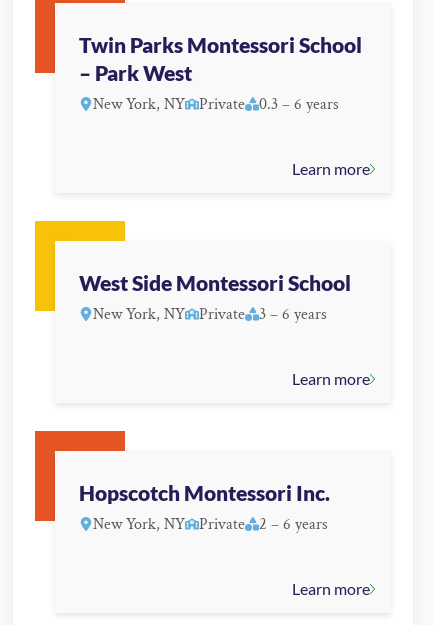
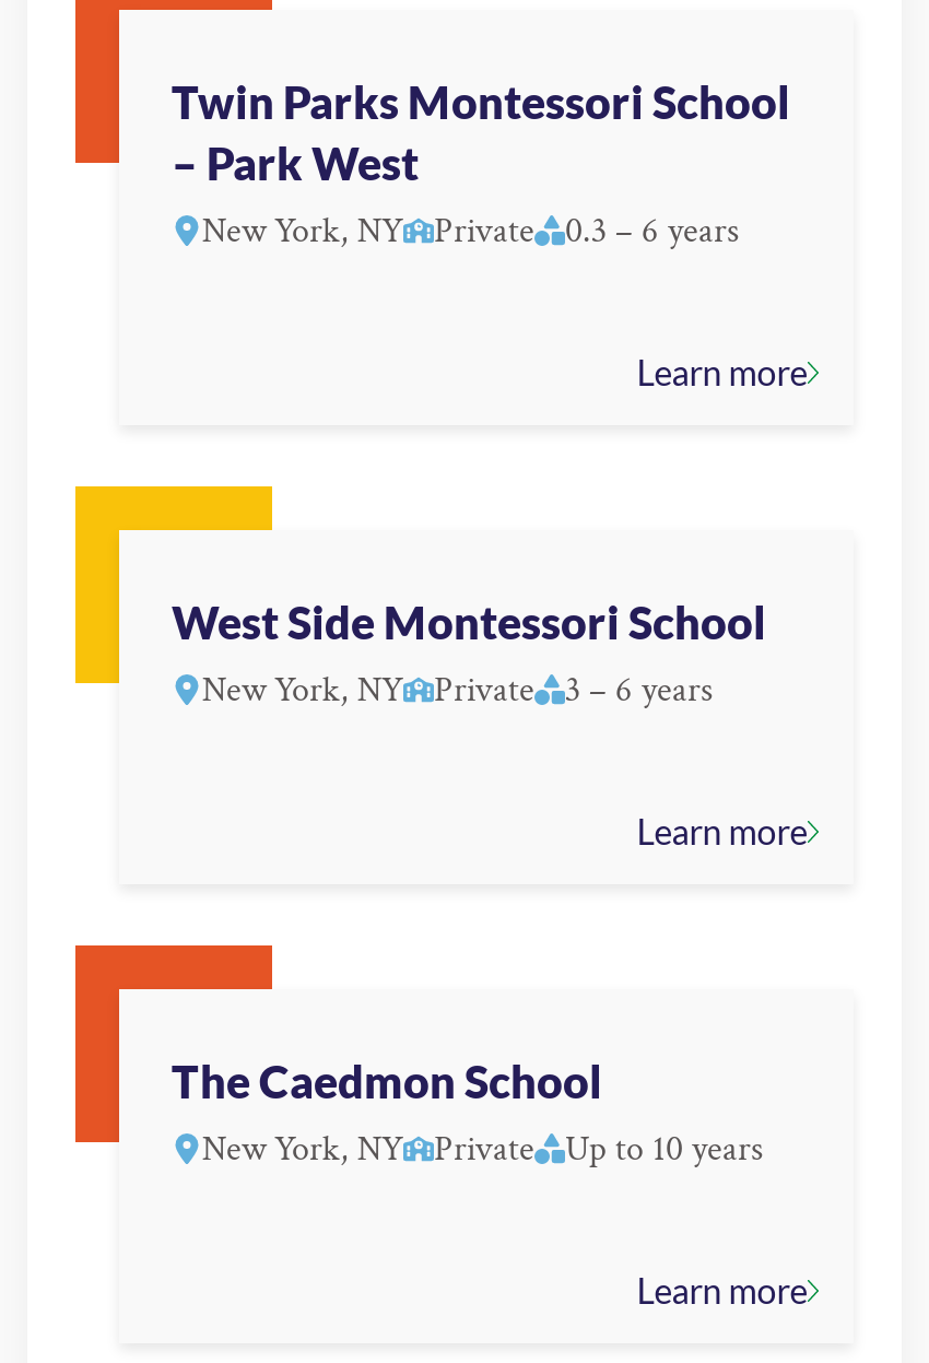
[79,481,330,505] Hopscotch Montessori Inc. -> [172,1055,602,1107] The Caedmon School
[93,514,328,535] New York, NY Private 2 – 6 years -> [202,1127,764,1173] New York, NY Private Up to 10 years

